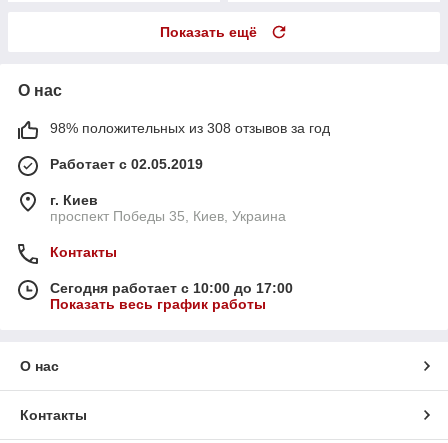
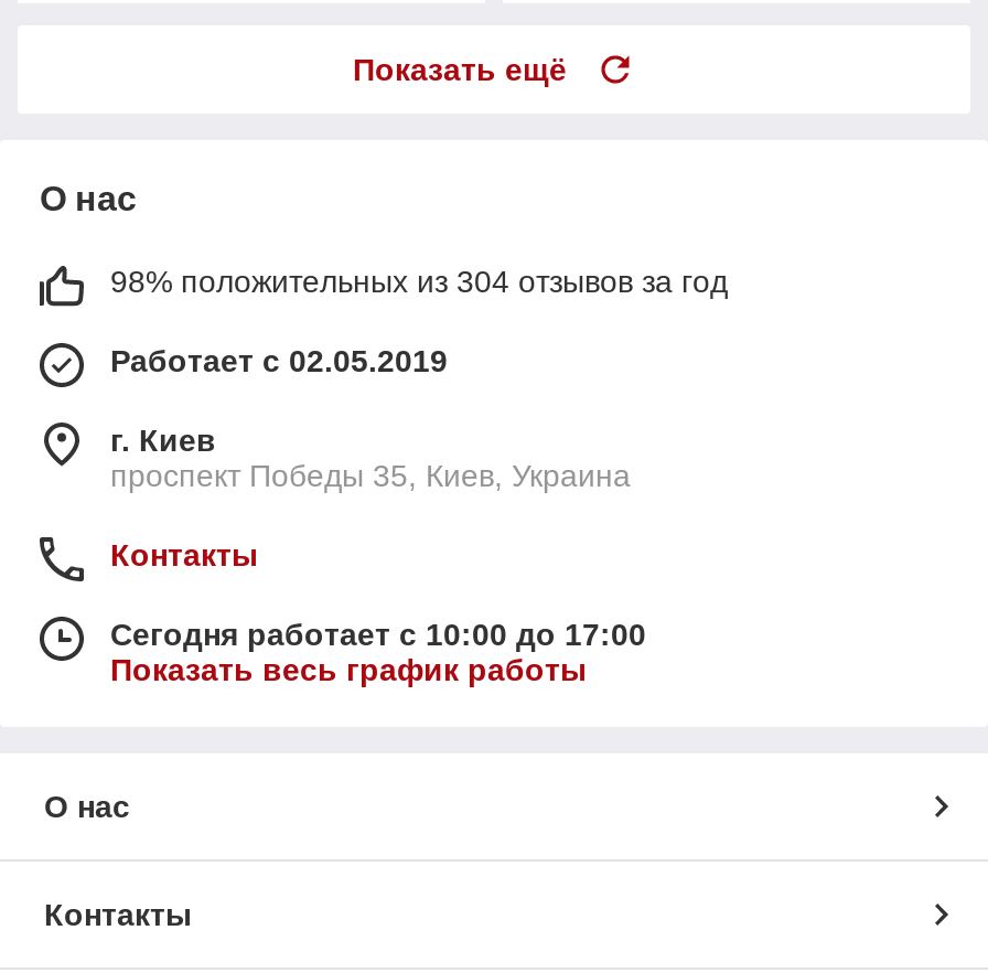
[50,120,330,136] 98% положительных из 308 отзывов за год -> [110,263,728,299] 98% положительных из 304 отзывов за год

